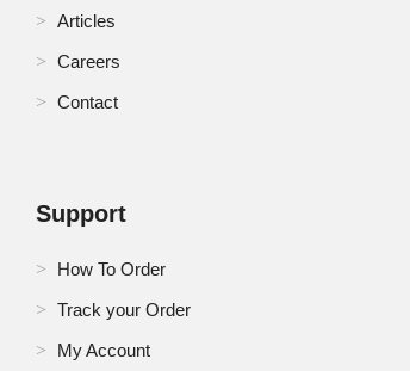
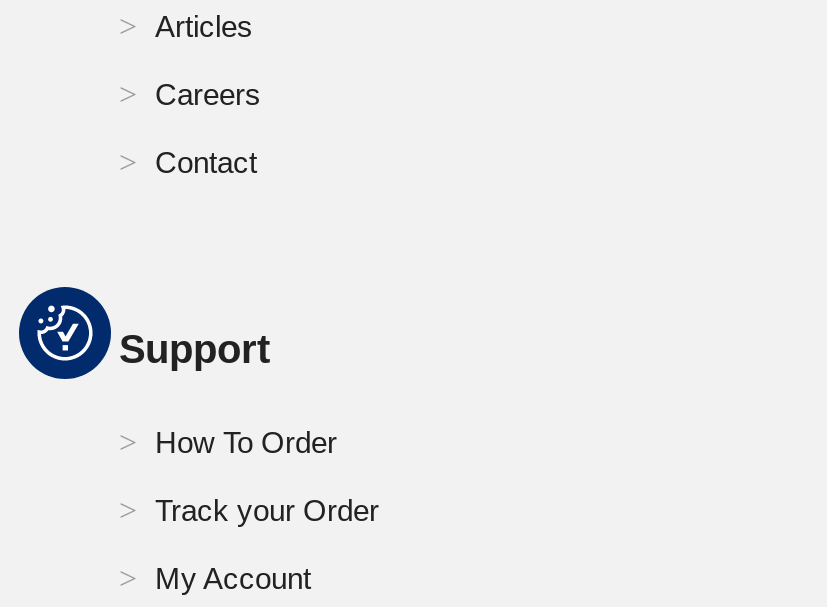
none -> [17,285,113,381] [image]

